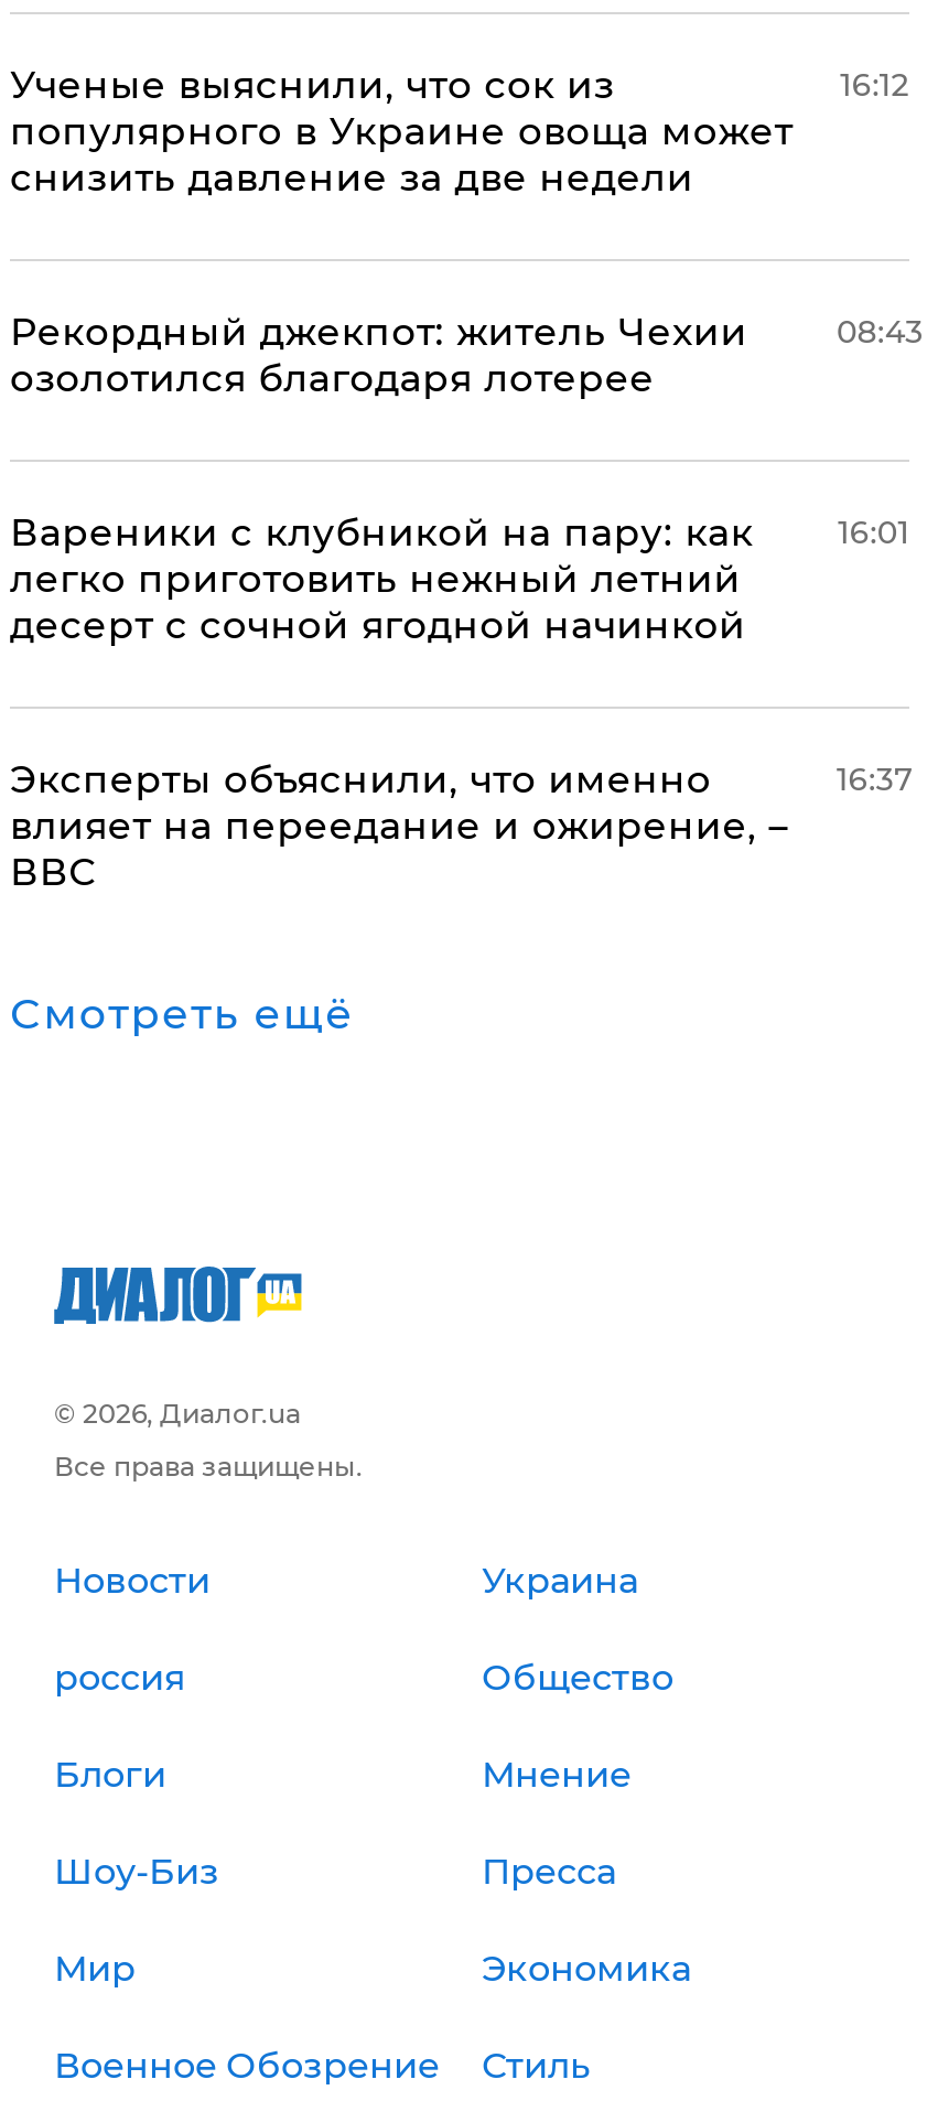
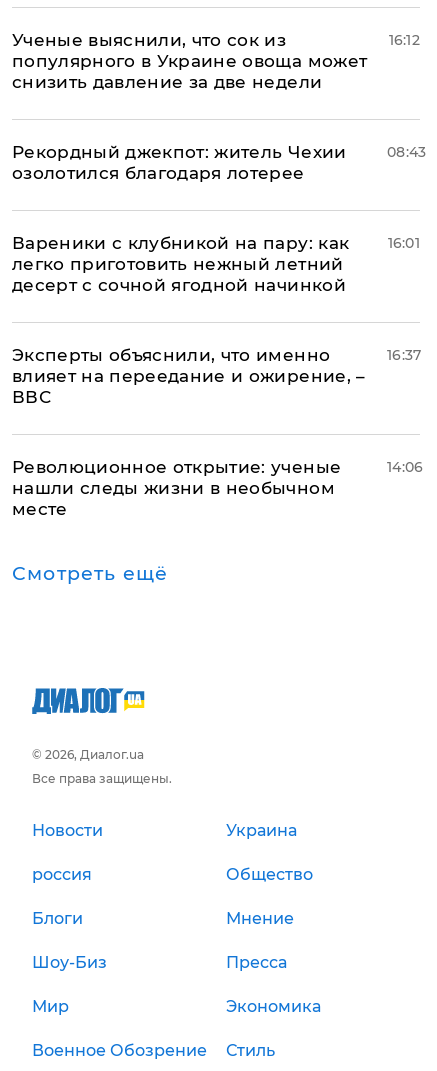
none -> [12,457,341,519] Революционное открытие: ученые | нашли следы жизни в необычном | месте
none -> [387,458,423,476] 14:06

